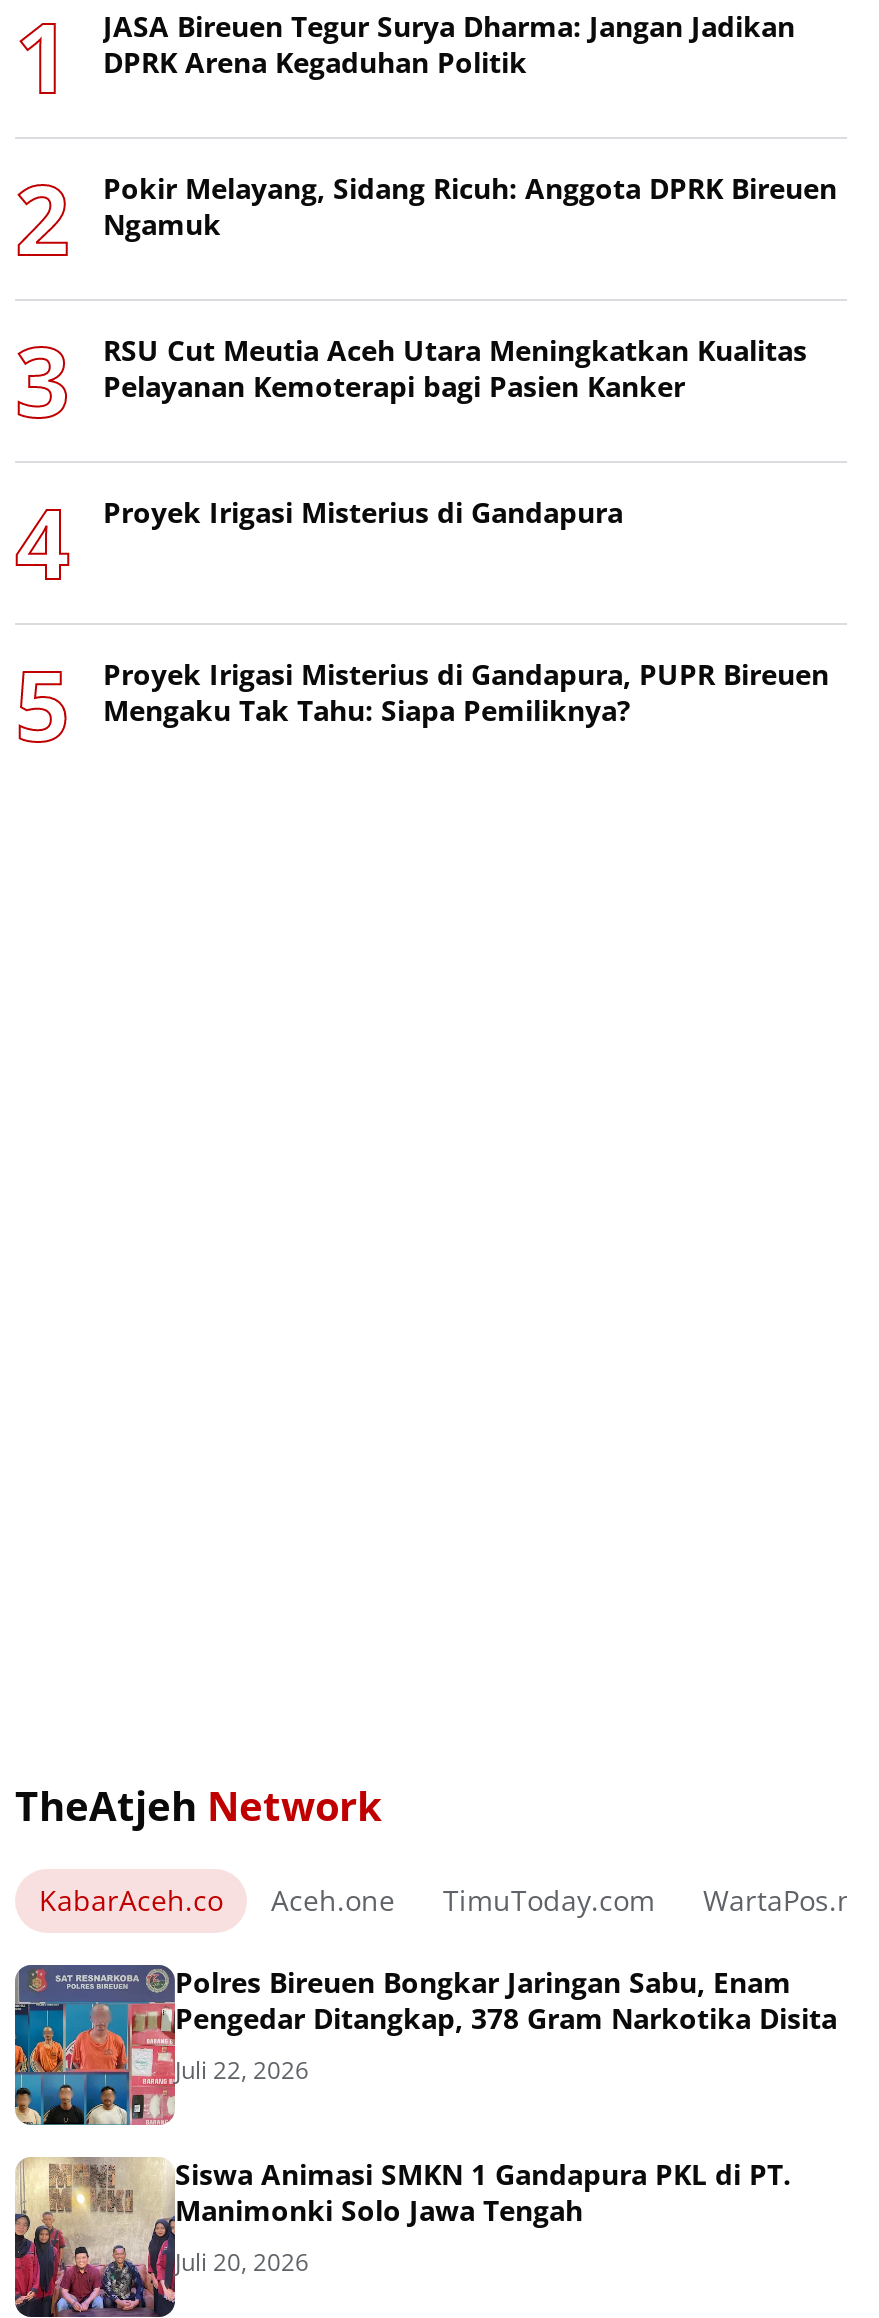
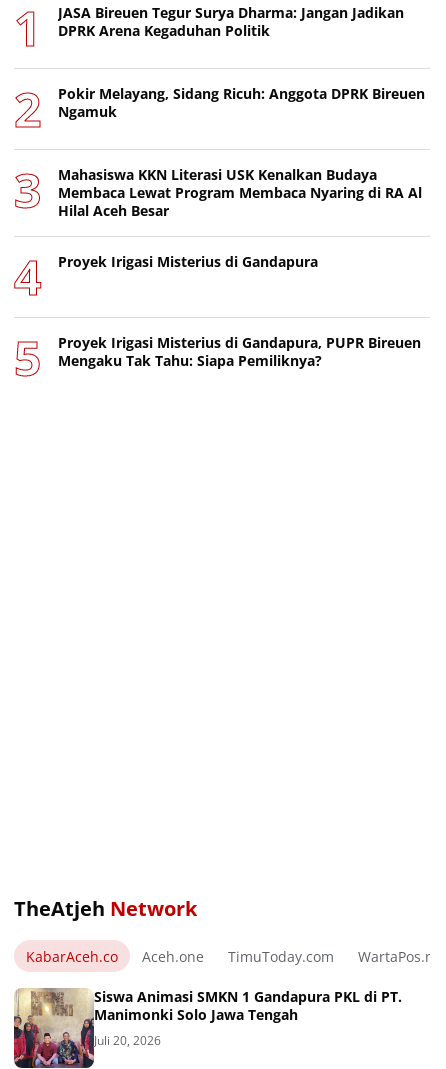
[103,331,807,405] RSU Cut Meutia Aceh Utara Meningkatkan Kualitas | Pelayanan Kemoterapi bagi Pasien Kanker -> [58,165,422,220] Mahasiswa KKN Literasi USK Kenalkan Budaya | Membaca Lewat Program Membaca Nyaring di RA Al | Hilal Aceh Besar
[13,1962,837,2128] [image] | Polres Bireuen Bongkar Jaringan Sabu, Enam | Pengedar Ditangkap, 378 Gram Narkotika Disita | Juli 22, 2026 -> none

